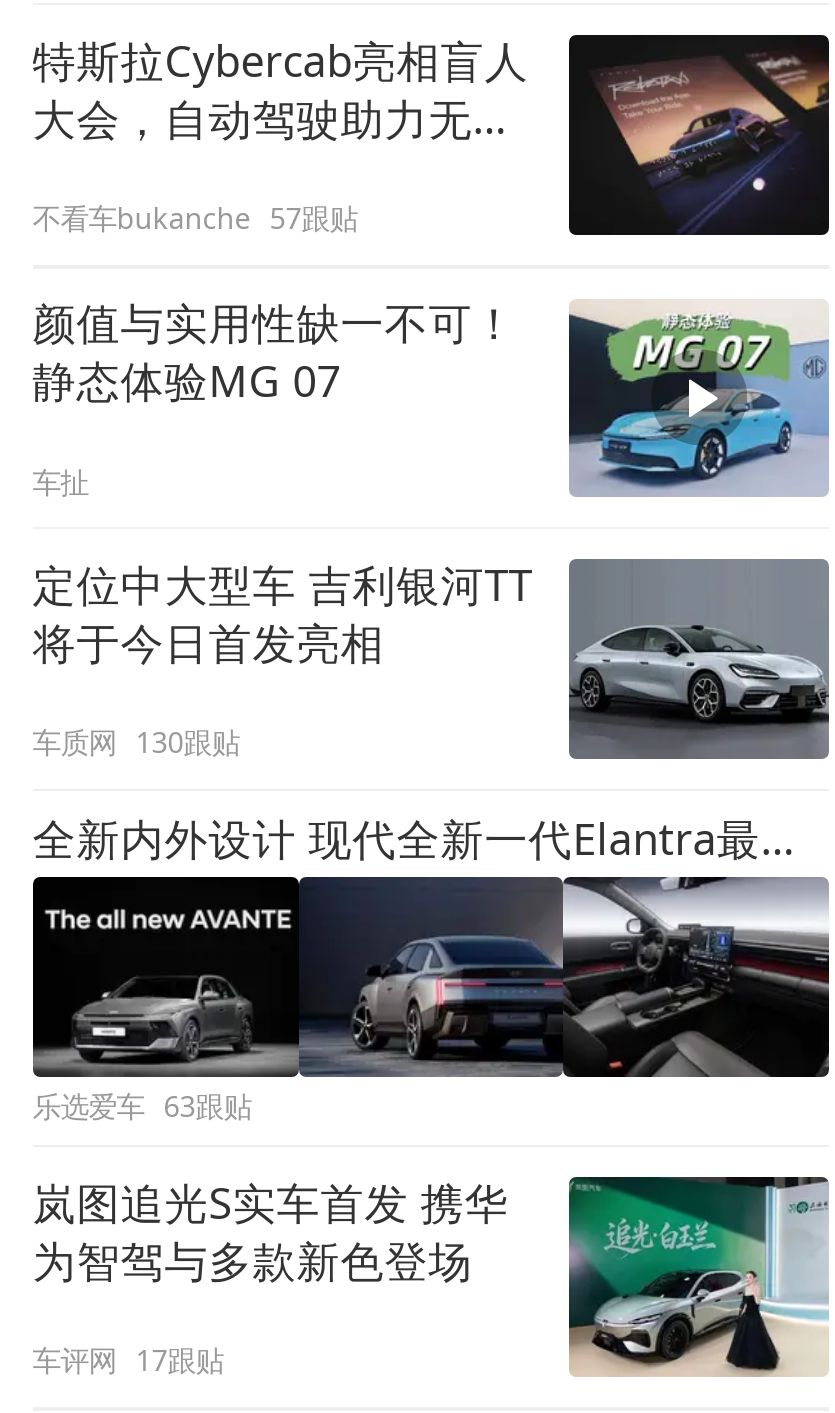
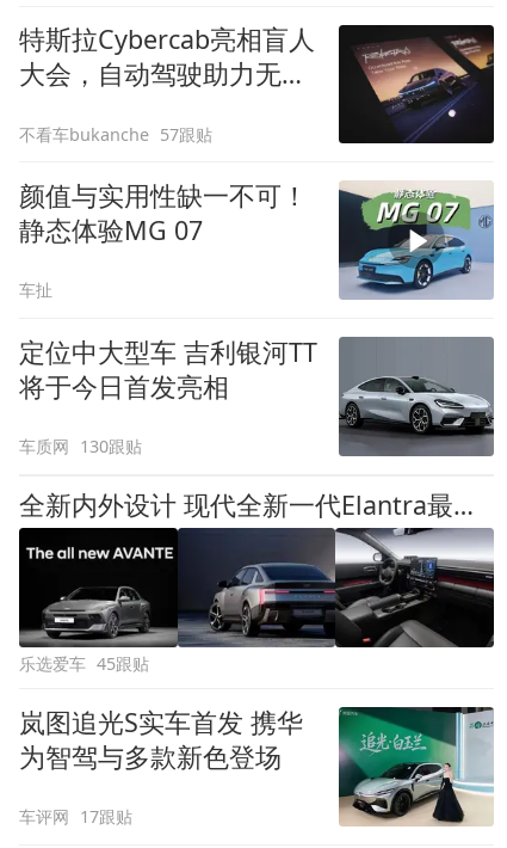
[32,1086,252,1124] 乐选爱车 63跟贴 -> [19,653,149,675] 乐选爱车 45跟贴

